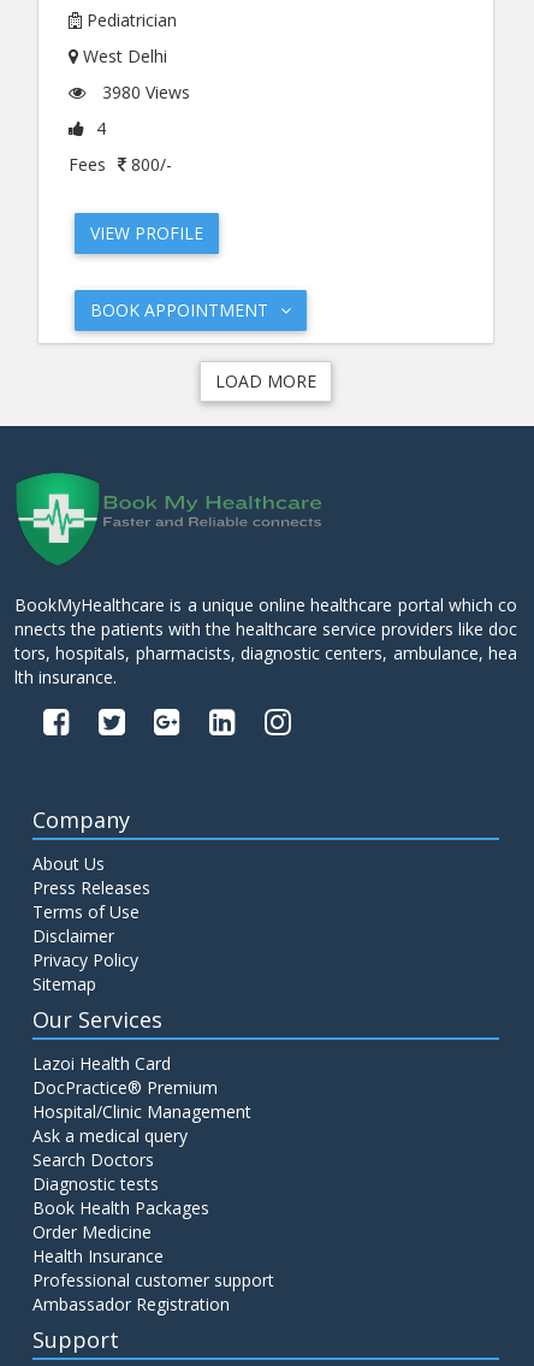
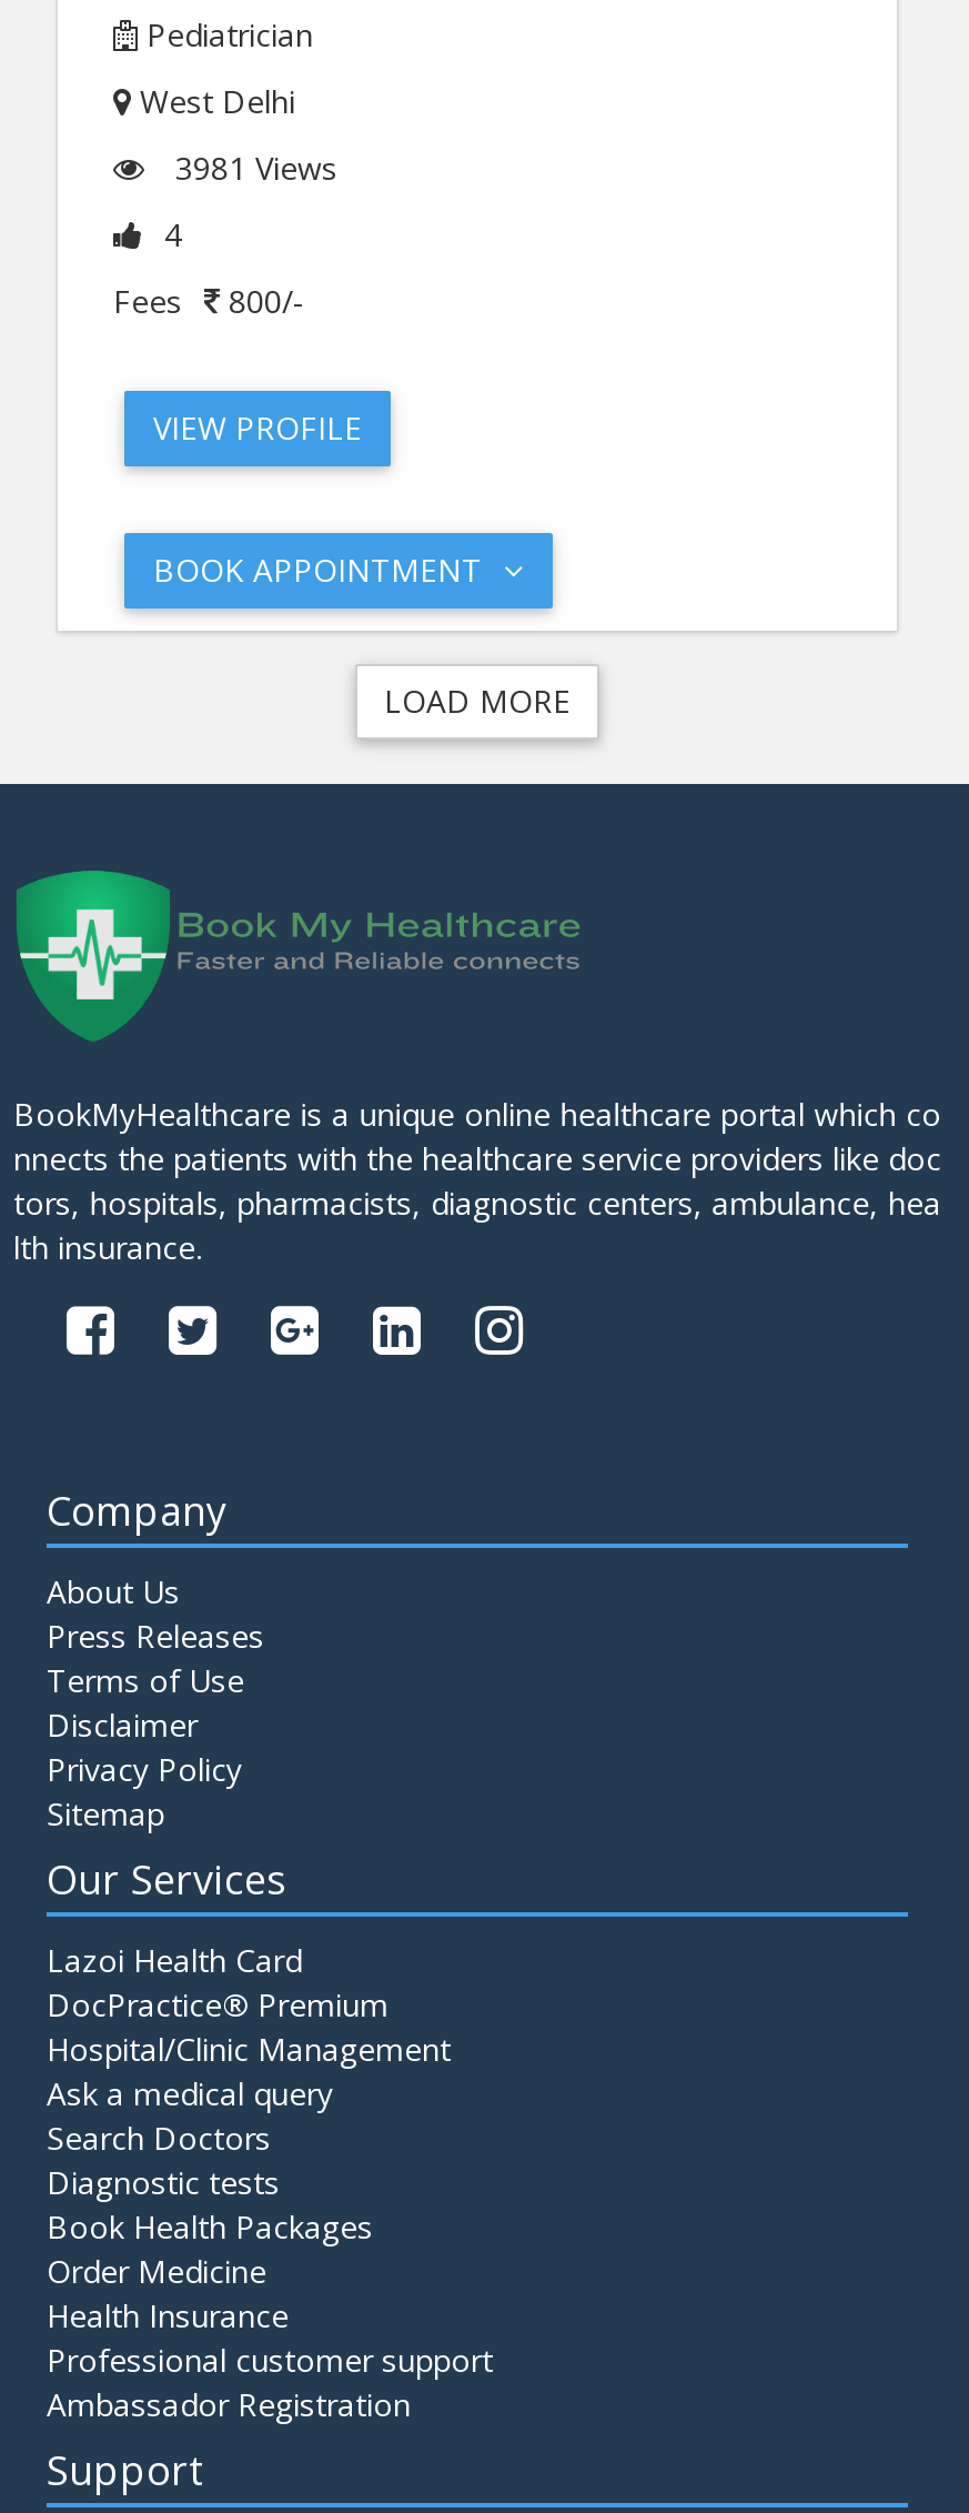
[97,81,190,104] 3980 Views -> [166,147,337,189] 3981 Views

